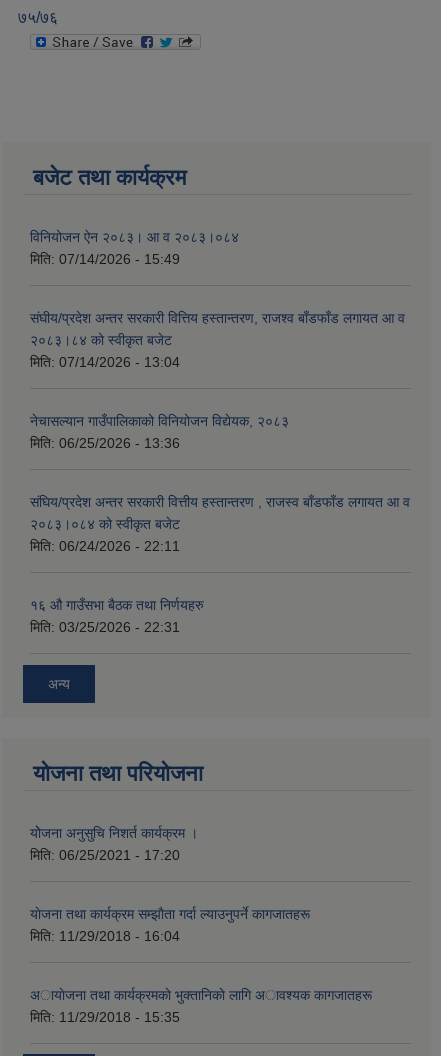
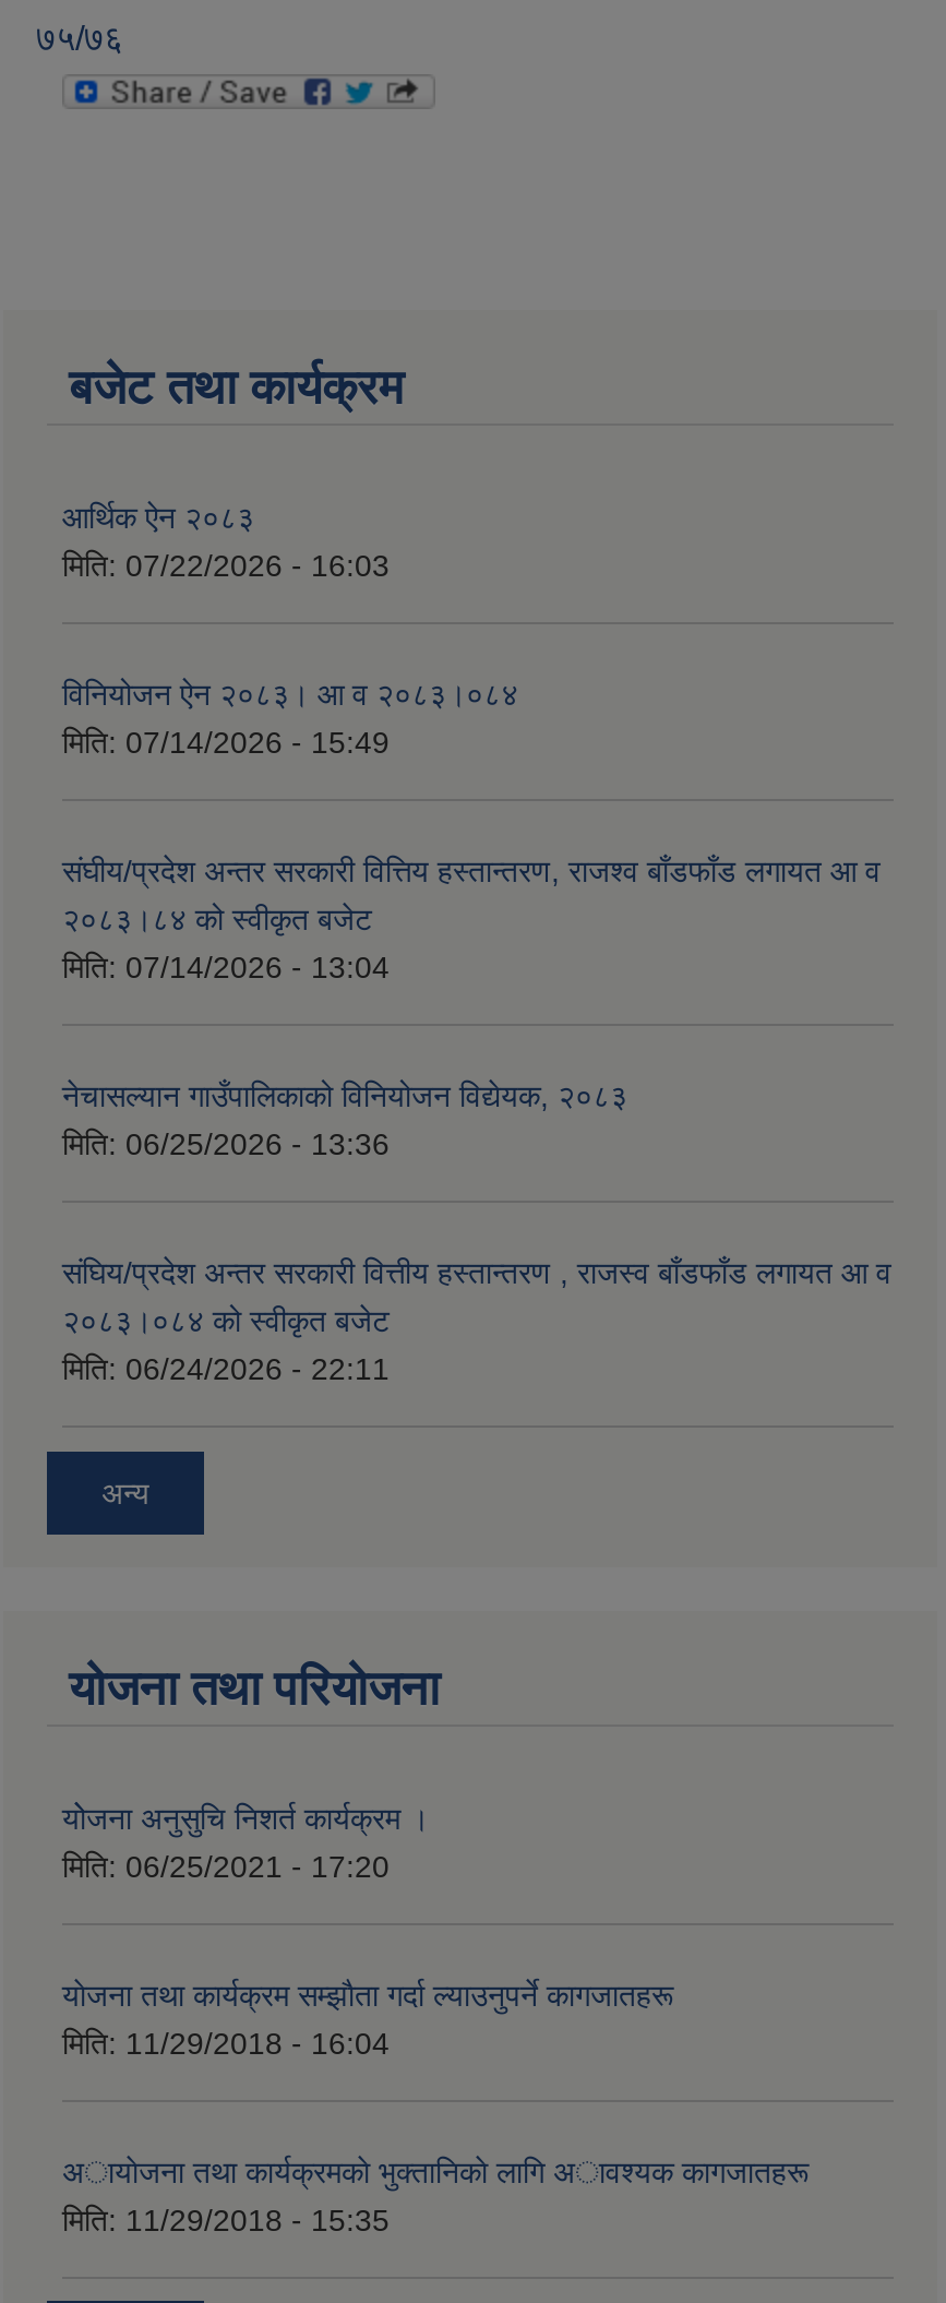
none -> [62,501,390,583] आर्थिक ऐन २०८३ | मिति: 07/22/2026 - 16:03
moved [30,229,410,554] -> [62,677,891,1387]: विनियोजन ऐन २०८३। आ व २०८३।०८४ | मिति: 07/14/2026 - 15:49 | संघीय/प्रदेश अन्तर सरकारी वित्तिय हस्तान्तरण, राजश्व बाँडफाँड लगायत आ व | ... | २०८३।०८४ को स्वीकृत बजेट | मिति: 06/24/2026 - 22:11
[30,597,204,635] १६ औ गाउँसभा बैठक तथा निर्णयहरु | मिति: 03/25/2026 - 22:31 -> none

